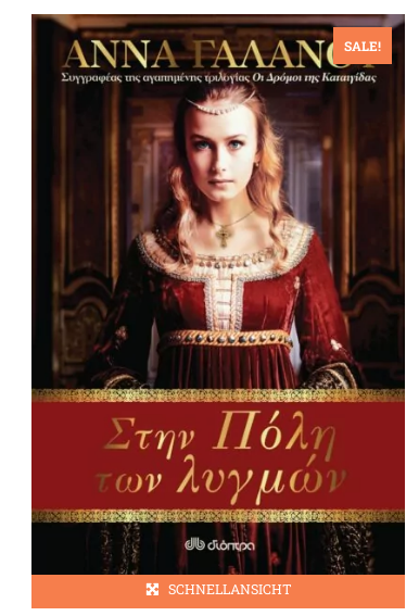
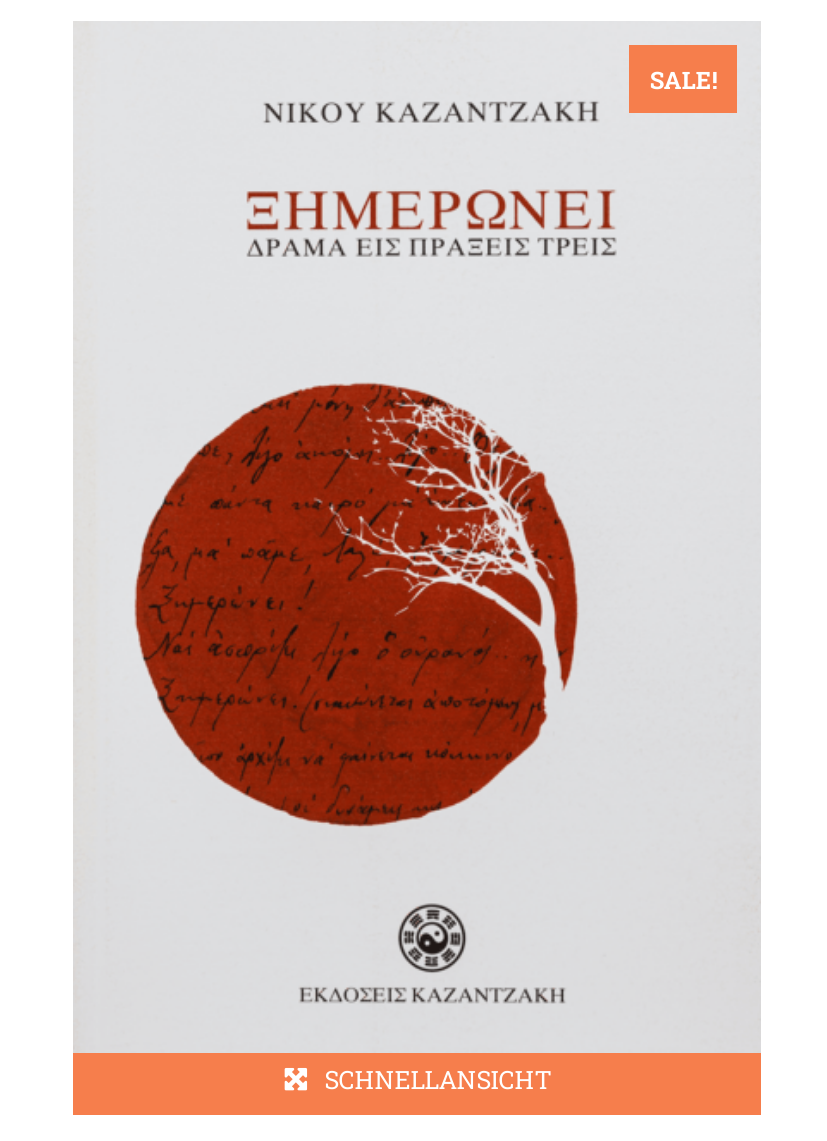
[30,13,406,576] [image] -> [73,21,761,1055] [image]

